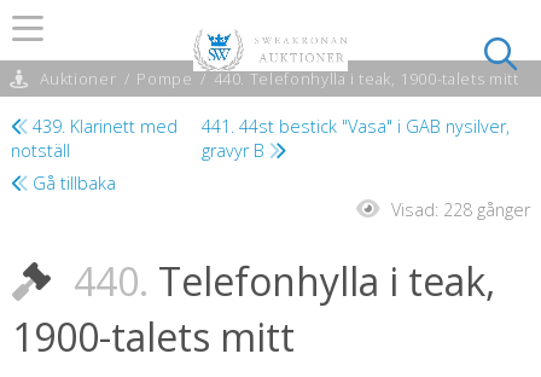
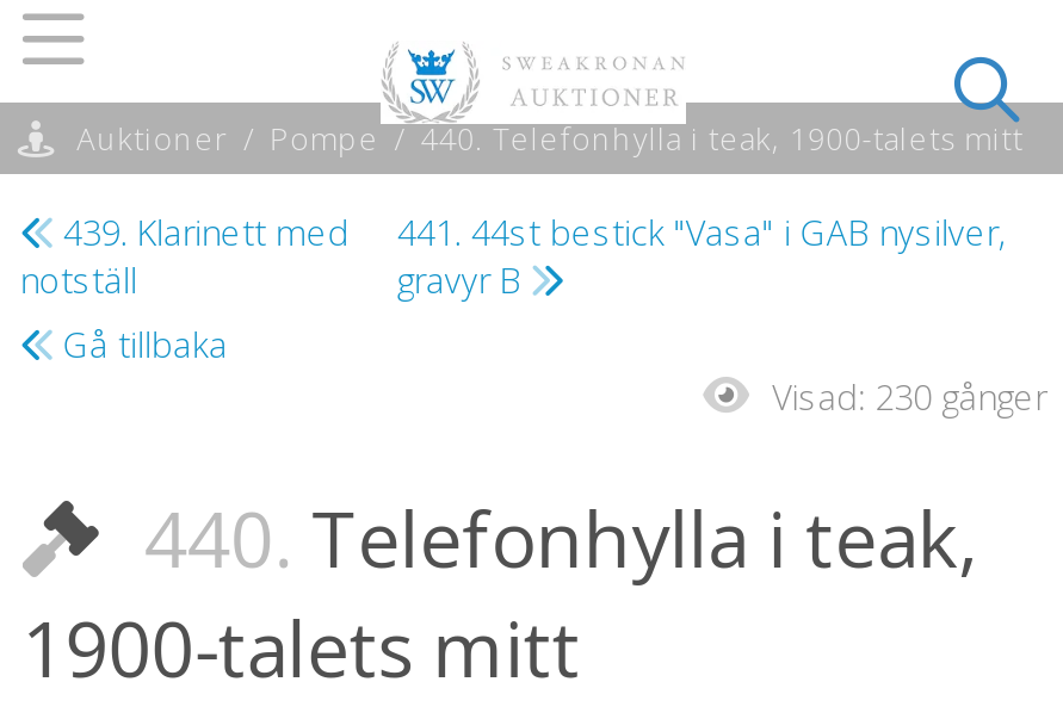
[391,198,530,221] Visad: 228 gånger -> [772,373,1047,419] Visad: 230 gånger

